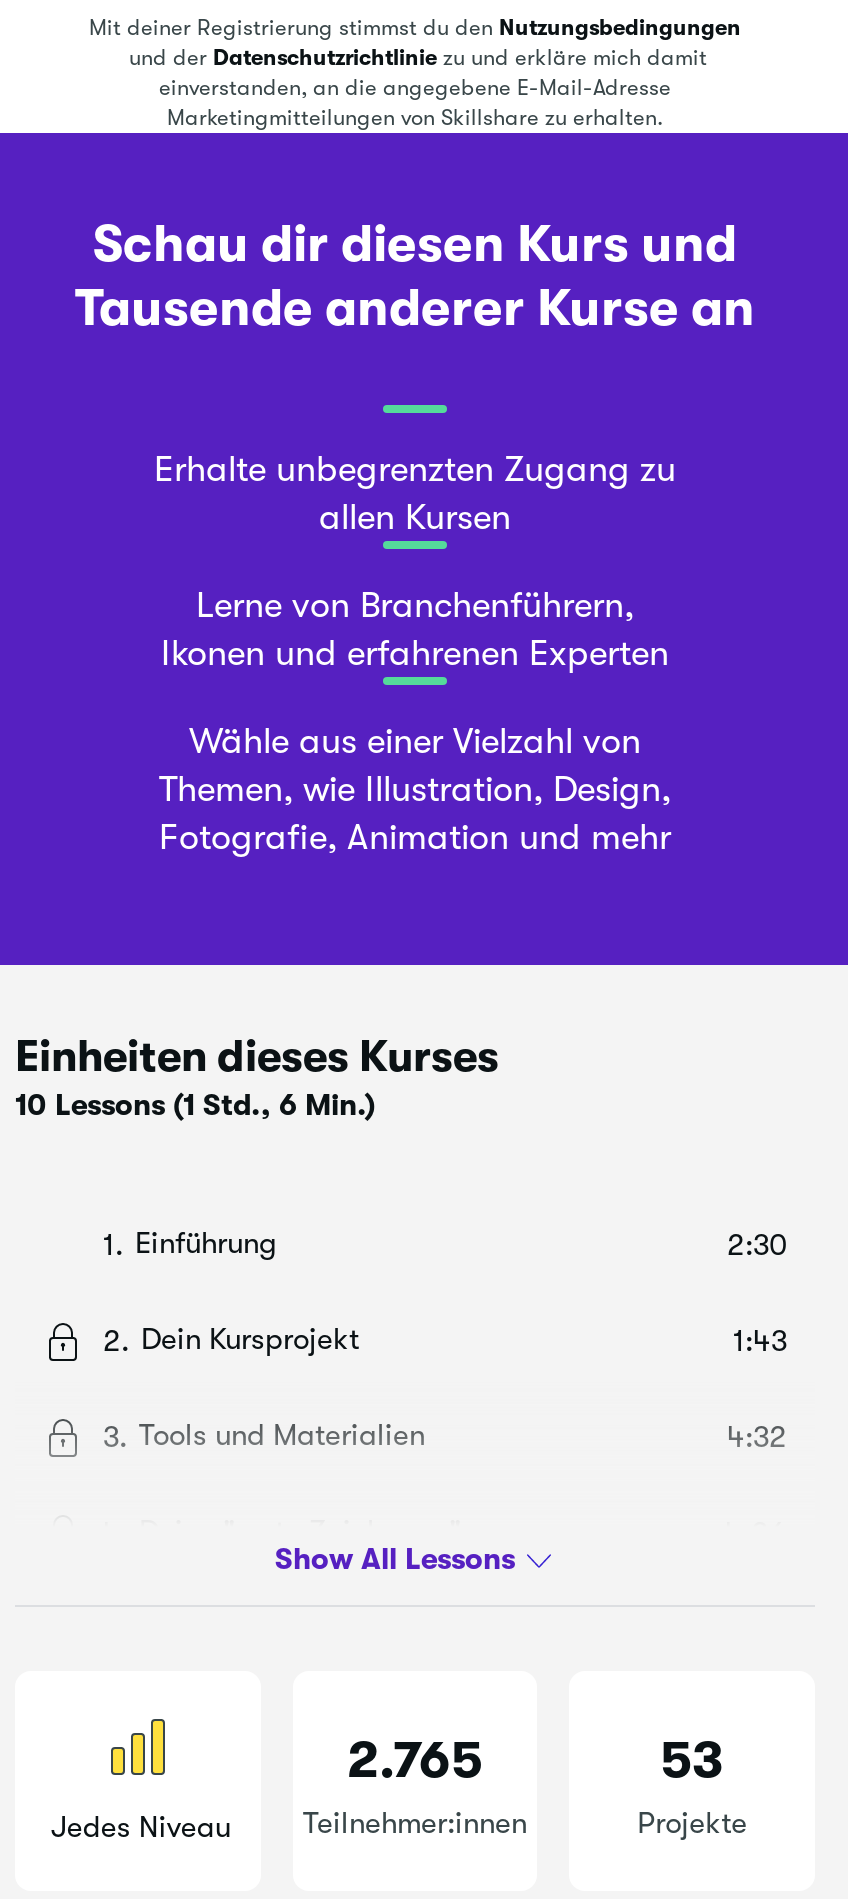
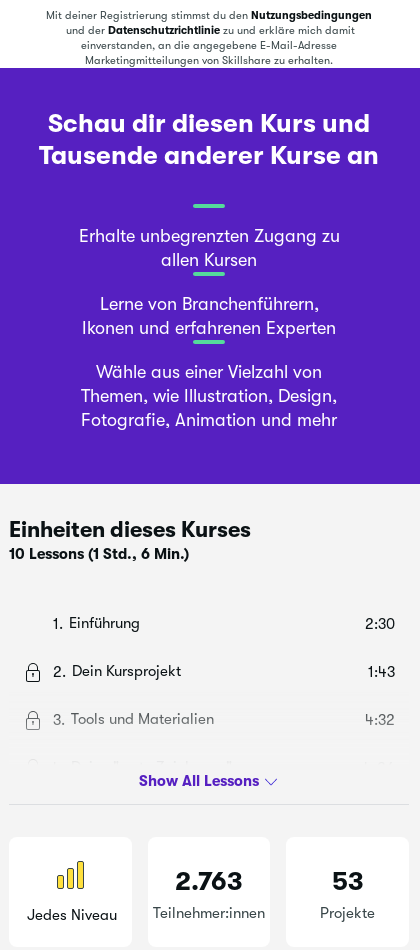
[347,1732,483,1790] 2.765 -> [175,867,243,896] 2.763

